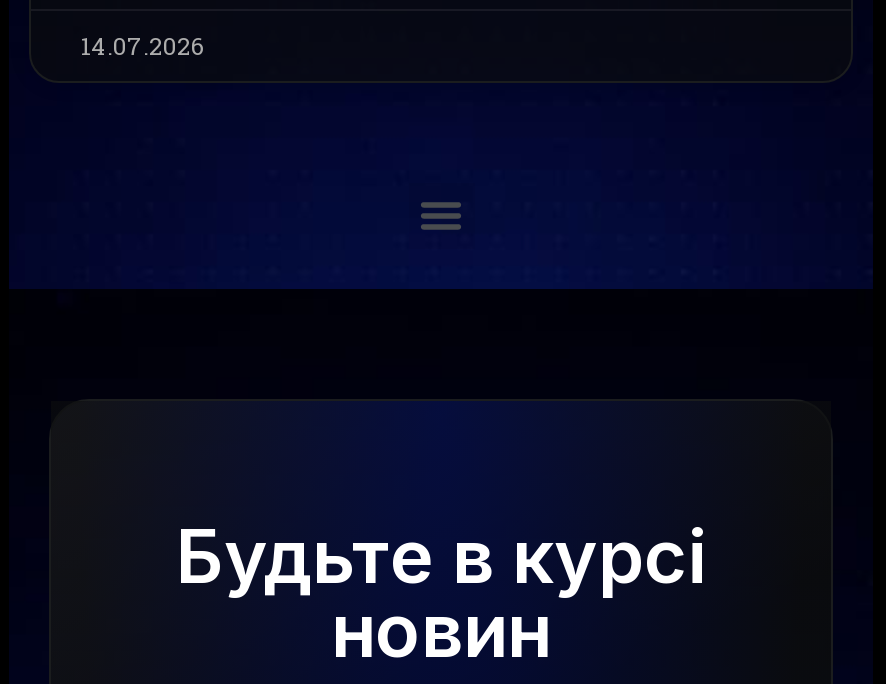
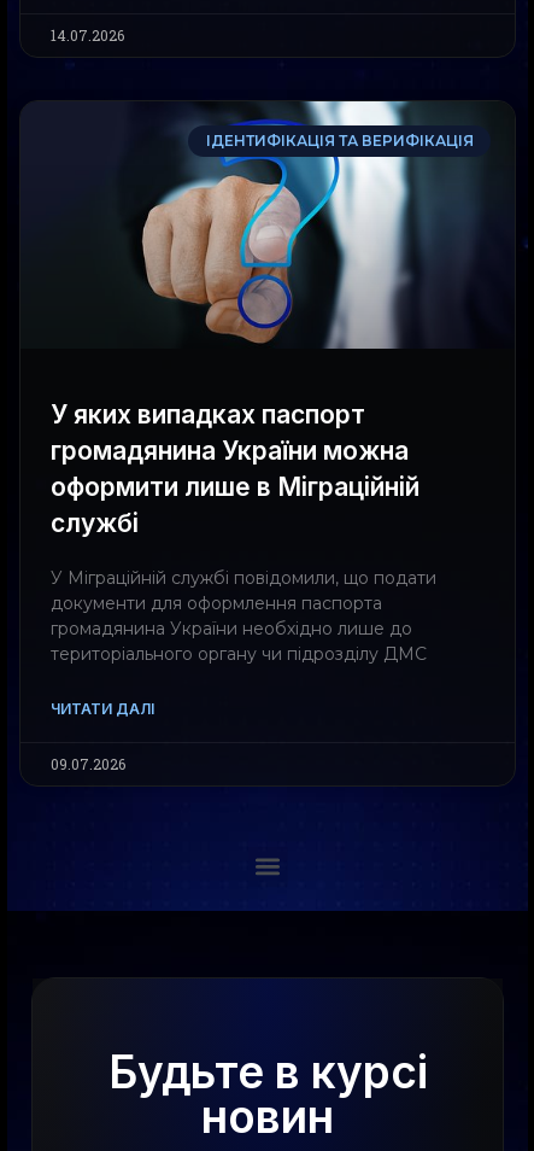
none -> [51,399,436,773] У яких випадках паспорт | громадянина України можна | оформити лише в Міграційній | службі | У Міграційній службі повідомили, що подати | документи для оформлення паспорта | громадянина України необхідно лише до | територіального органу чи підрозділу ДМС | ЧИТАТИ ДАЛІ | 09.07.2026
none -> [141,100,482,350] [image] | ІДЕНТИФІКАЦІЯ ТА ВЕРИФІКАЦІЯ

